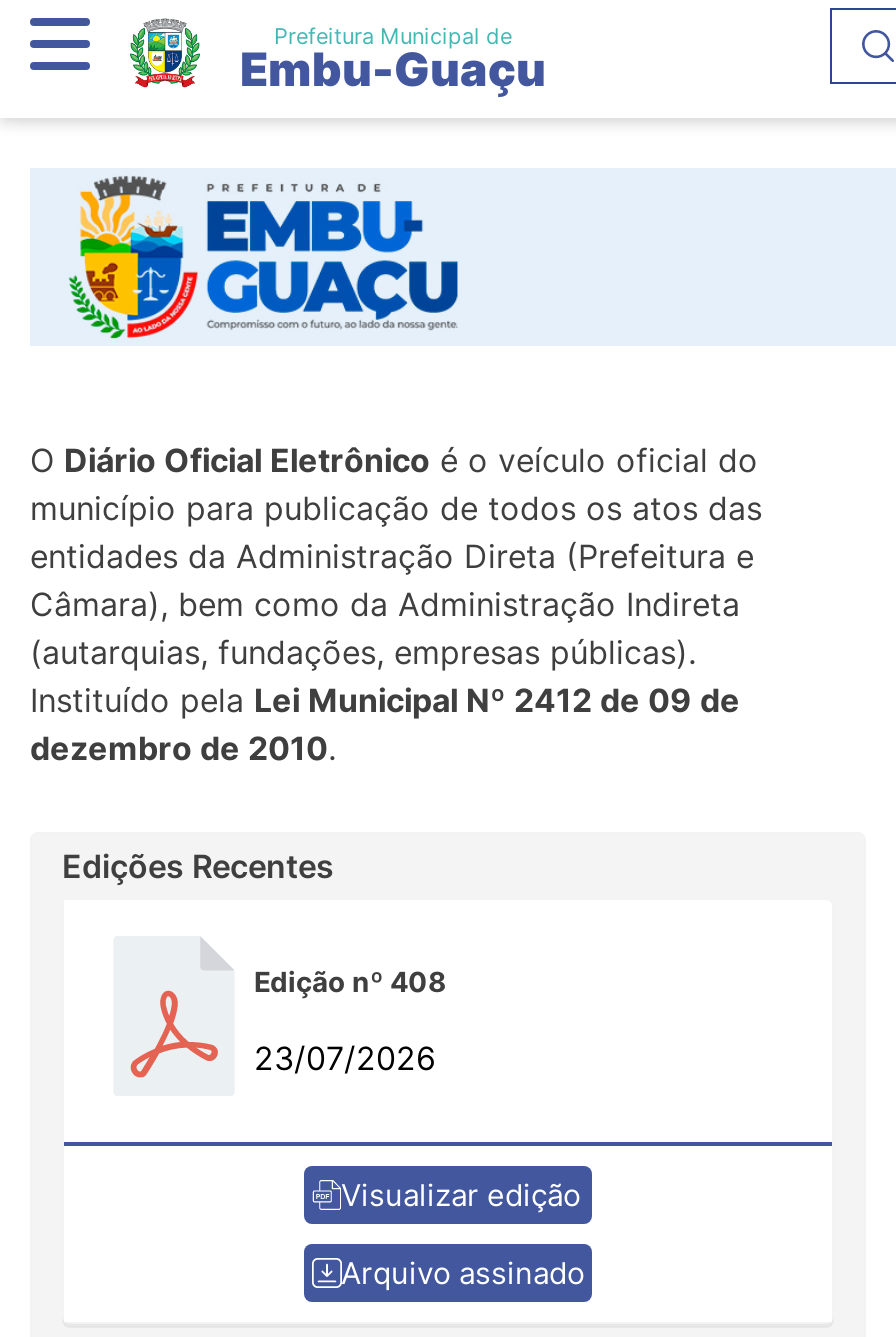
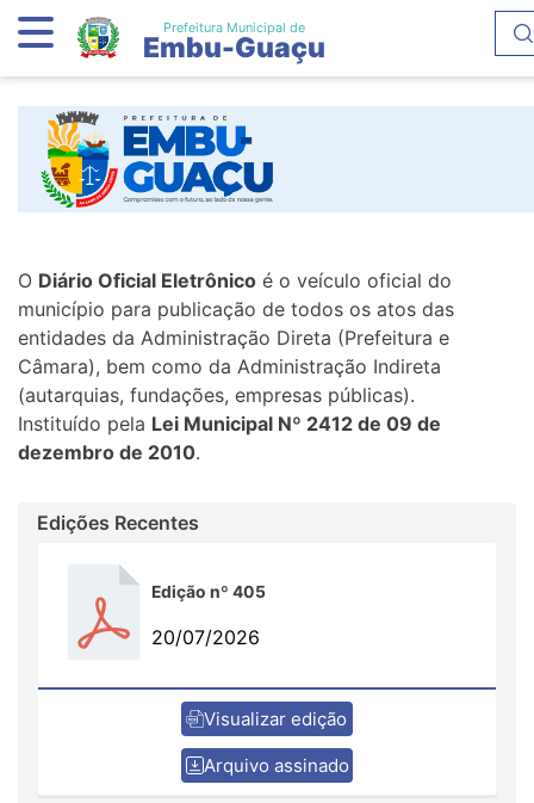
[254,967,446,999] Edição nº 408 -> [151,583,266,602] Edição nº 405
[254,1039,436,1079] 23/07/2026 -> [151,626,260,650] 20/07/2026

